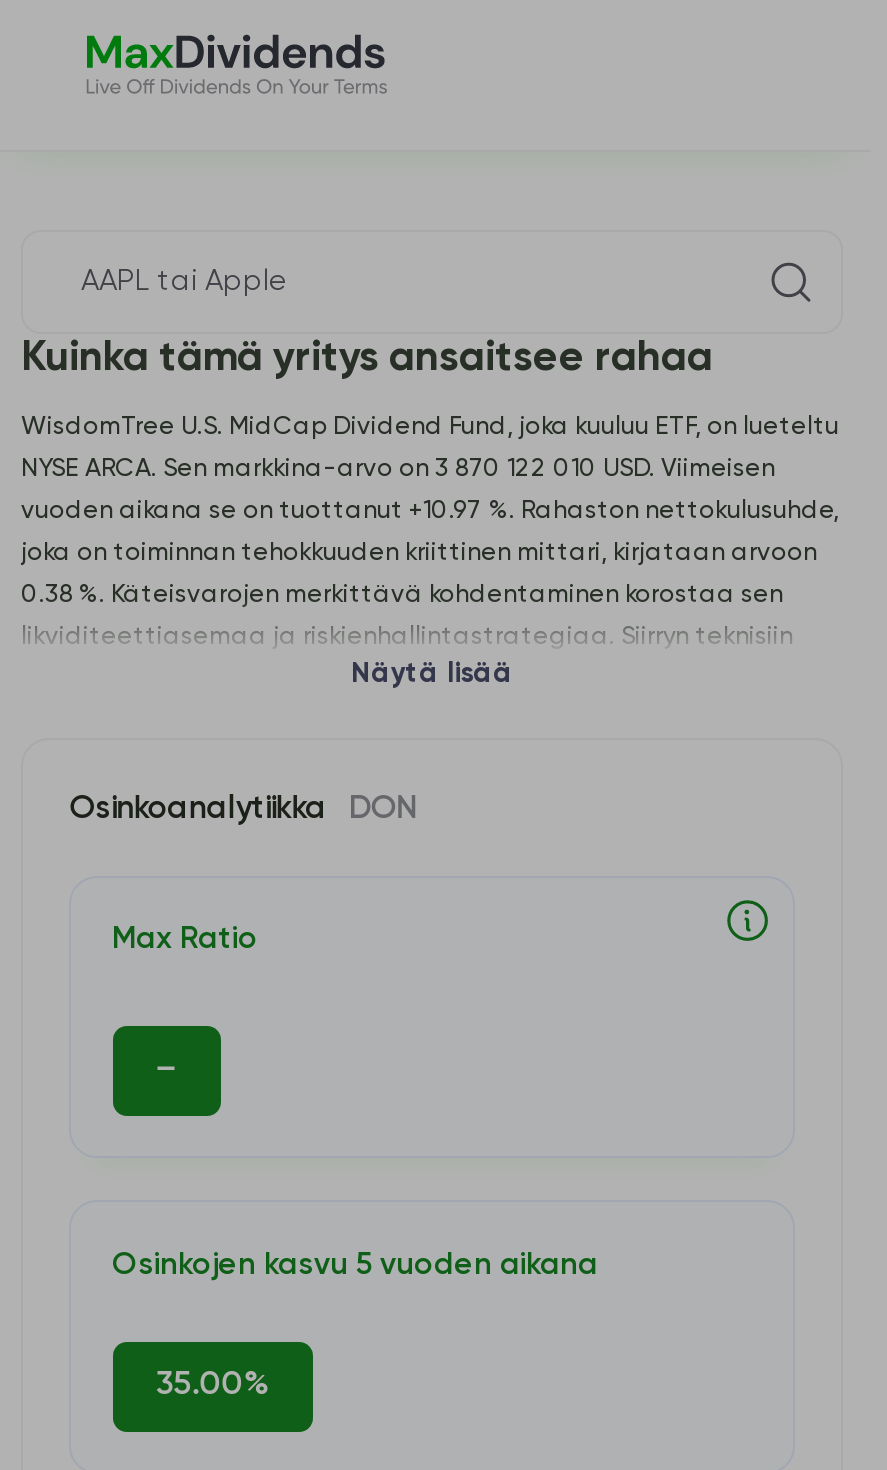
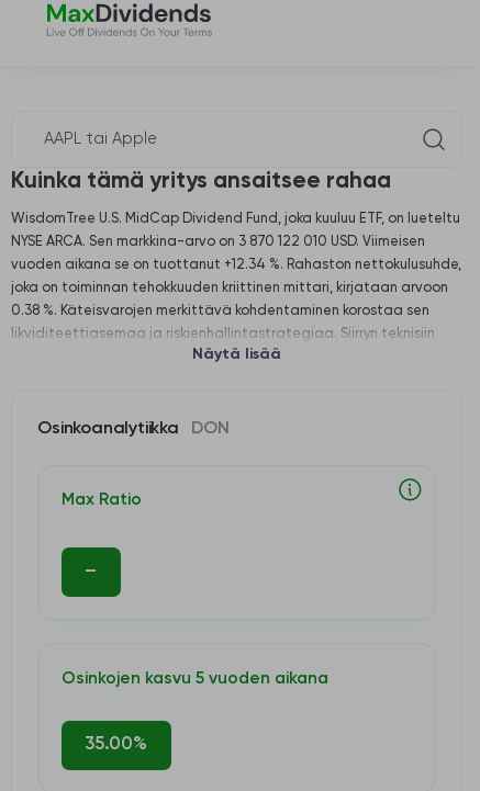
[21,497,839,523] vuoden aikana se on tuottanut +10.97 %. Rahaston nettokulusuhde, -> [11,257,461,272] vuoden aikana se on tuottanut +12.34 %. Rahaston nettokulusuhde,

